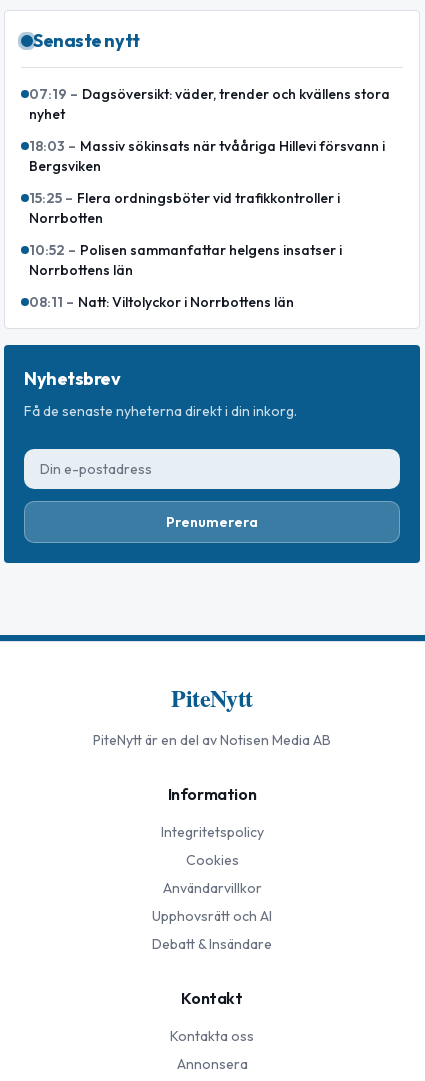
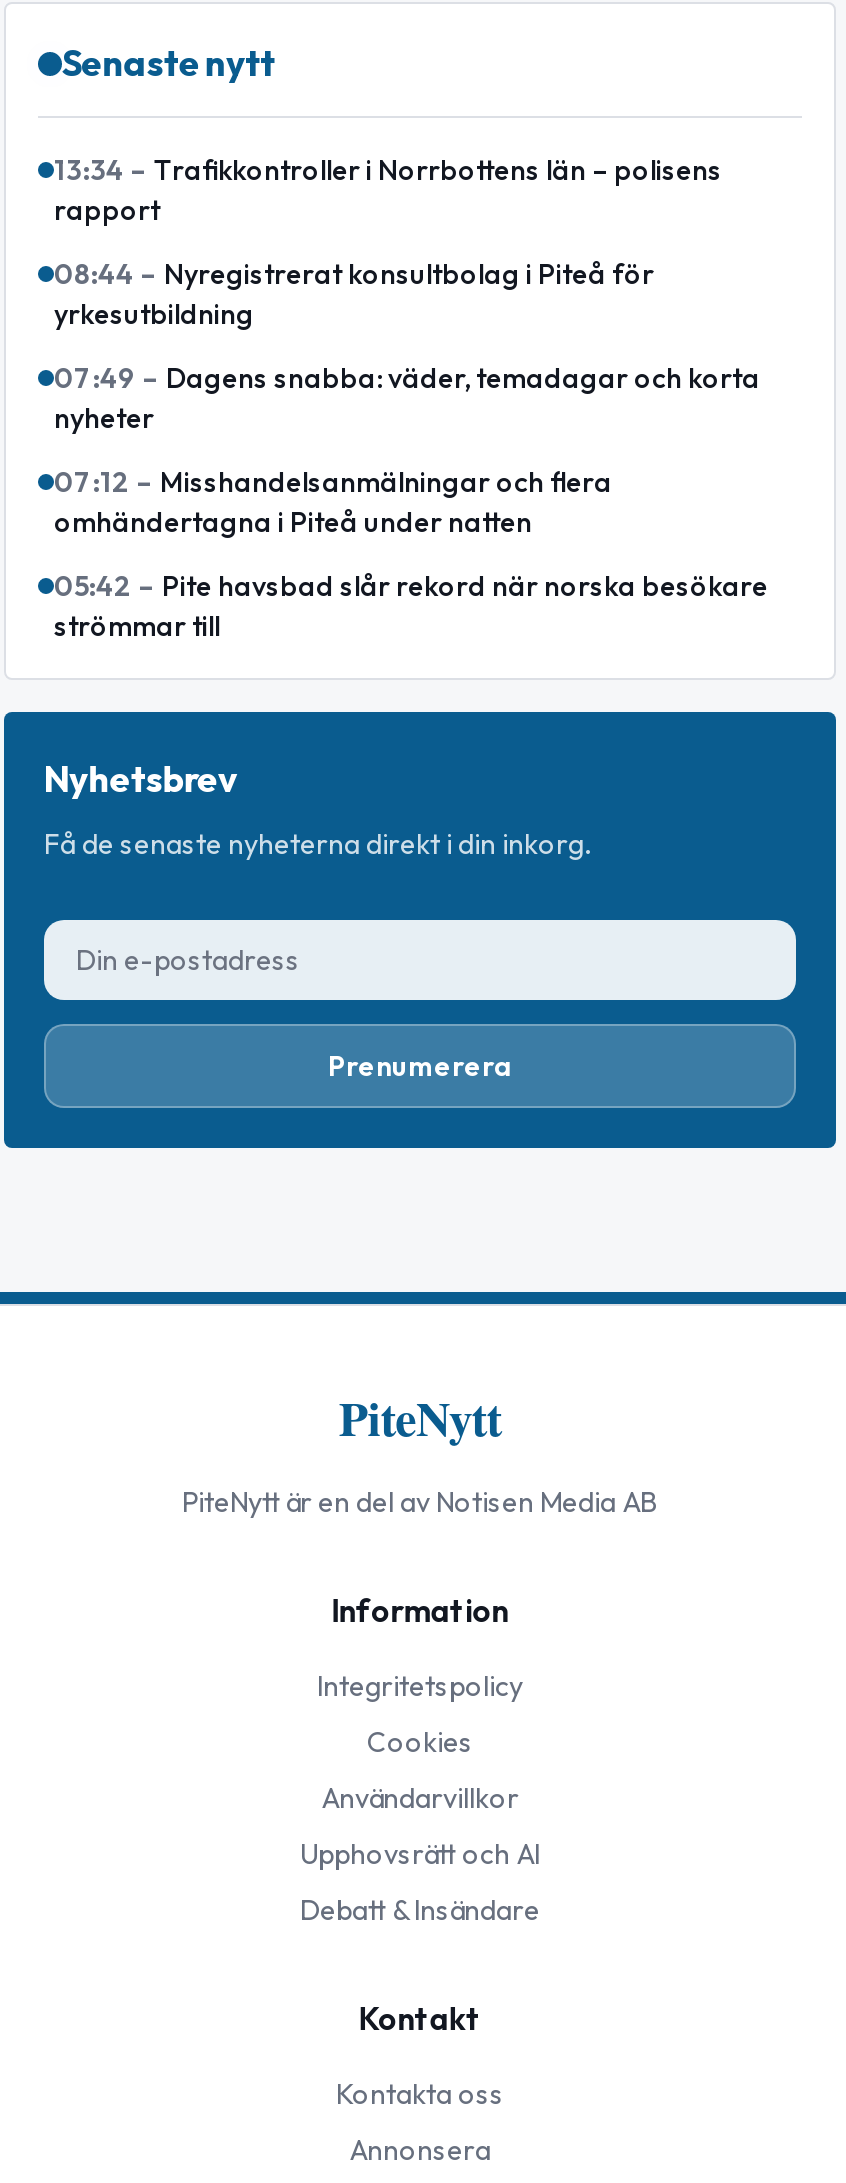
[29,85,390,123] 07:19 – Dagsöversikt: väder, trender och kvällens stora | nyhet -> [54,153,722,229] 13:34 – Trafikkontroller i Norrbottens län – polisens | rapport
[29,137,385,175] 18:03 – Massiv sökinsats när tvååriga Hillevi försvann i | Bergsviken -> [54,257,654,333] 08:44 – Nyregistrerat konsultbolag i Piteå för | yrkesutbildning
[29,189,340,227] 15:25 – Flera ordningsböter vid trafikkontroller i | Norrbotten -> [54,361,760,437] 07:49 – Dagens snabba: väder, temadagar och korta | nyheter
[29,241,342,279] 10:52 – Polisen sammanfattar helgens insatser i | Norrbottens län -> [54,465,612,541] 07:12 – Misshandelsanmälningar och flera | omhändertagna i Piteå under natten
[29,293,294,311] 08:11 – Natt: Viltolyckor i Norrbottens län -> [54,569,768,645] 05:42 – Pite havsbad slår rekord när norska besökare | strömmar till

